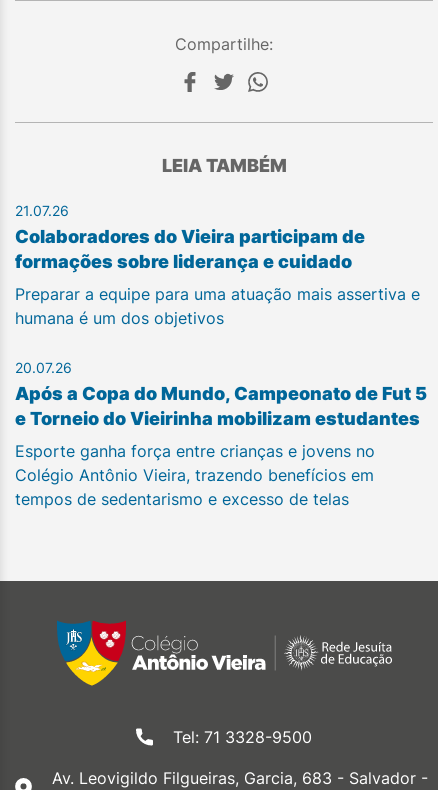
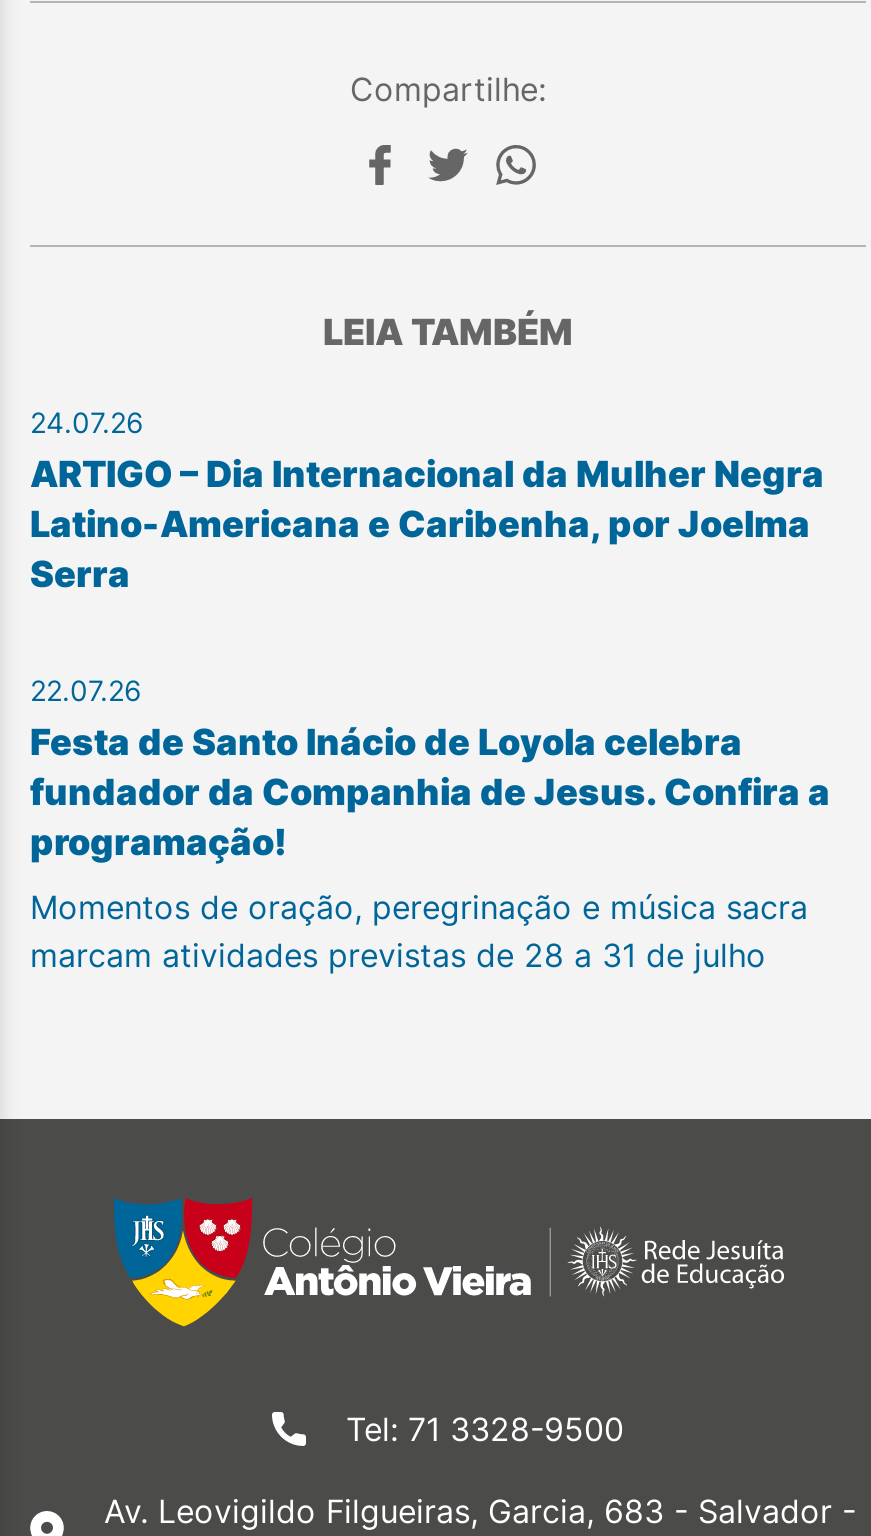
[15,202,427,509] 21.07.26 | Colaboradores do Vieira participam de | formações sobre liderança e cuidado | Preparar a equipe para uma atuação mais assertiva e | humana é um dos objetivos | 20.07.26 | Após a Copa do Mundo, Campeonato de Fut 5 | e Torneio do Vieirinha mobilizam estudantes | Esporte ganha força entre crianças e jovens no | Colégio Antônio Vieira, trazendo benefícios em | tempos de sedentarismo e excesso de telas -> [30,404,830,974] 24.07.26 | ARTIGO – Dia Internacional da Mulher Negra | Latino-Americana e Caribenha, por Joelma | Serra | 22.07.26 | Festa de Santo Inácio de Loyola celebra | fundador da Companhia de Jesus. Confira a | programação! | Momentos de oração, peregrinação e música sacra | marcam atividades previstas de 28 a 31 de julho

